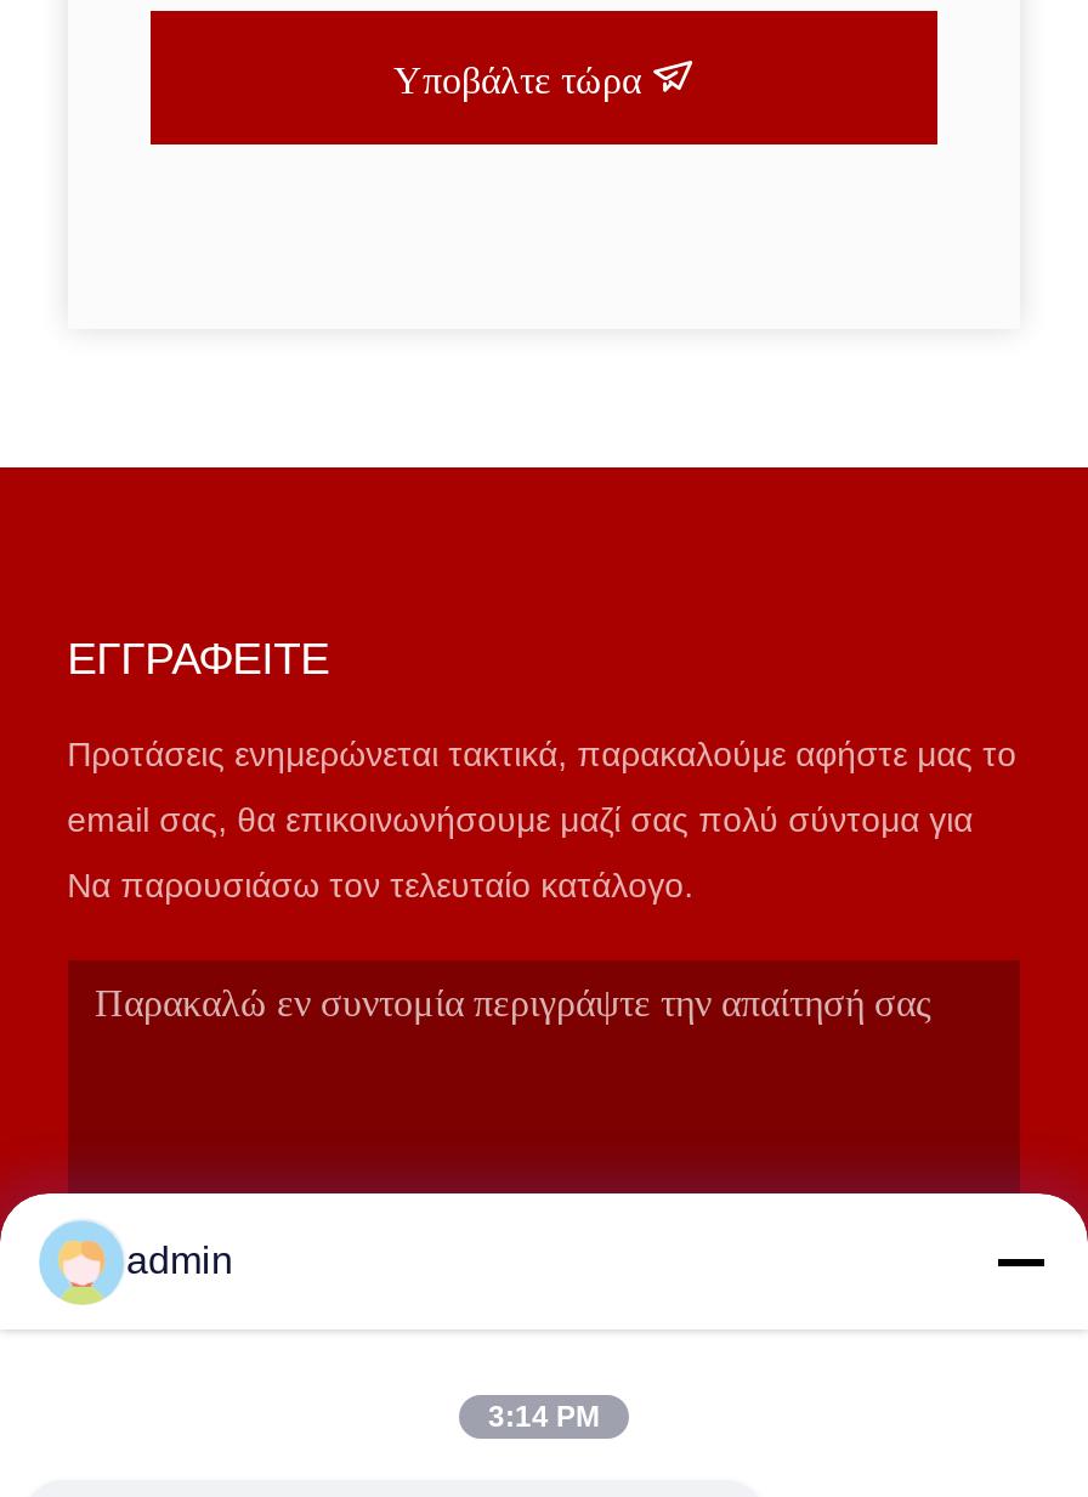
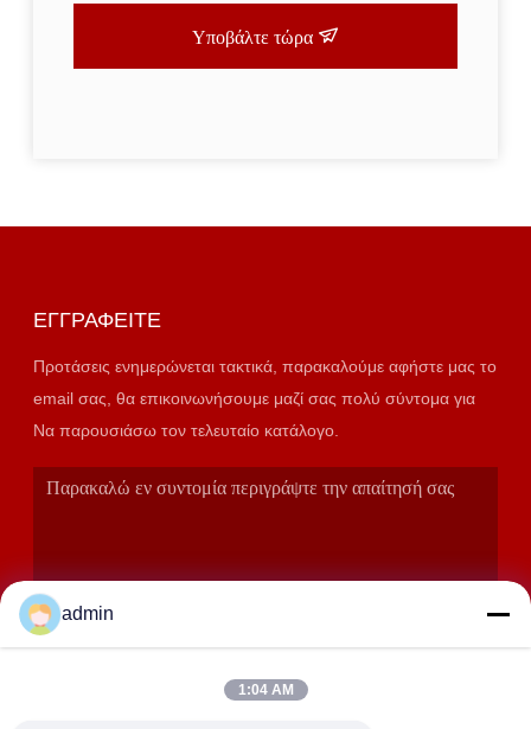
[488,1400,600,1434] 3:14 PM -> [238,682,293,698] 1:04 AM

